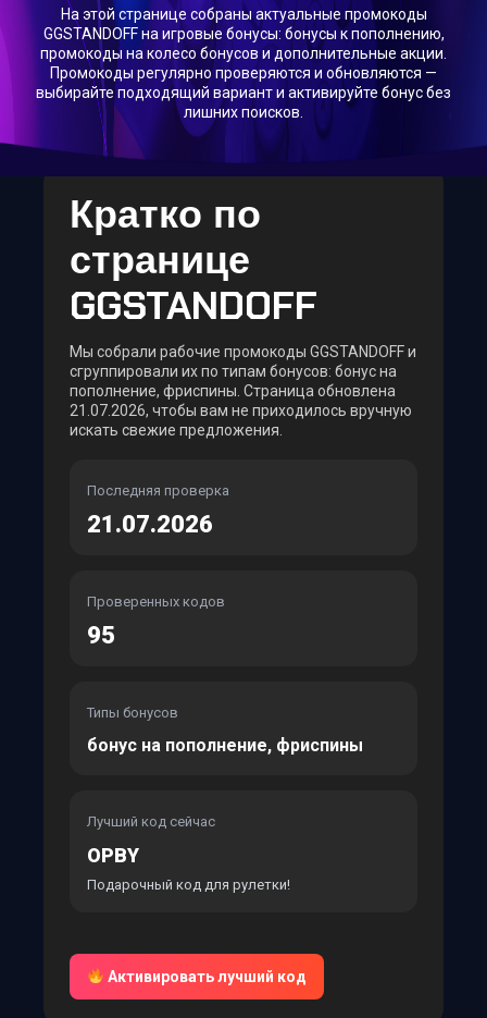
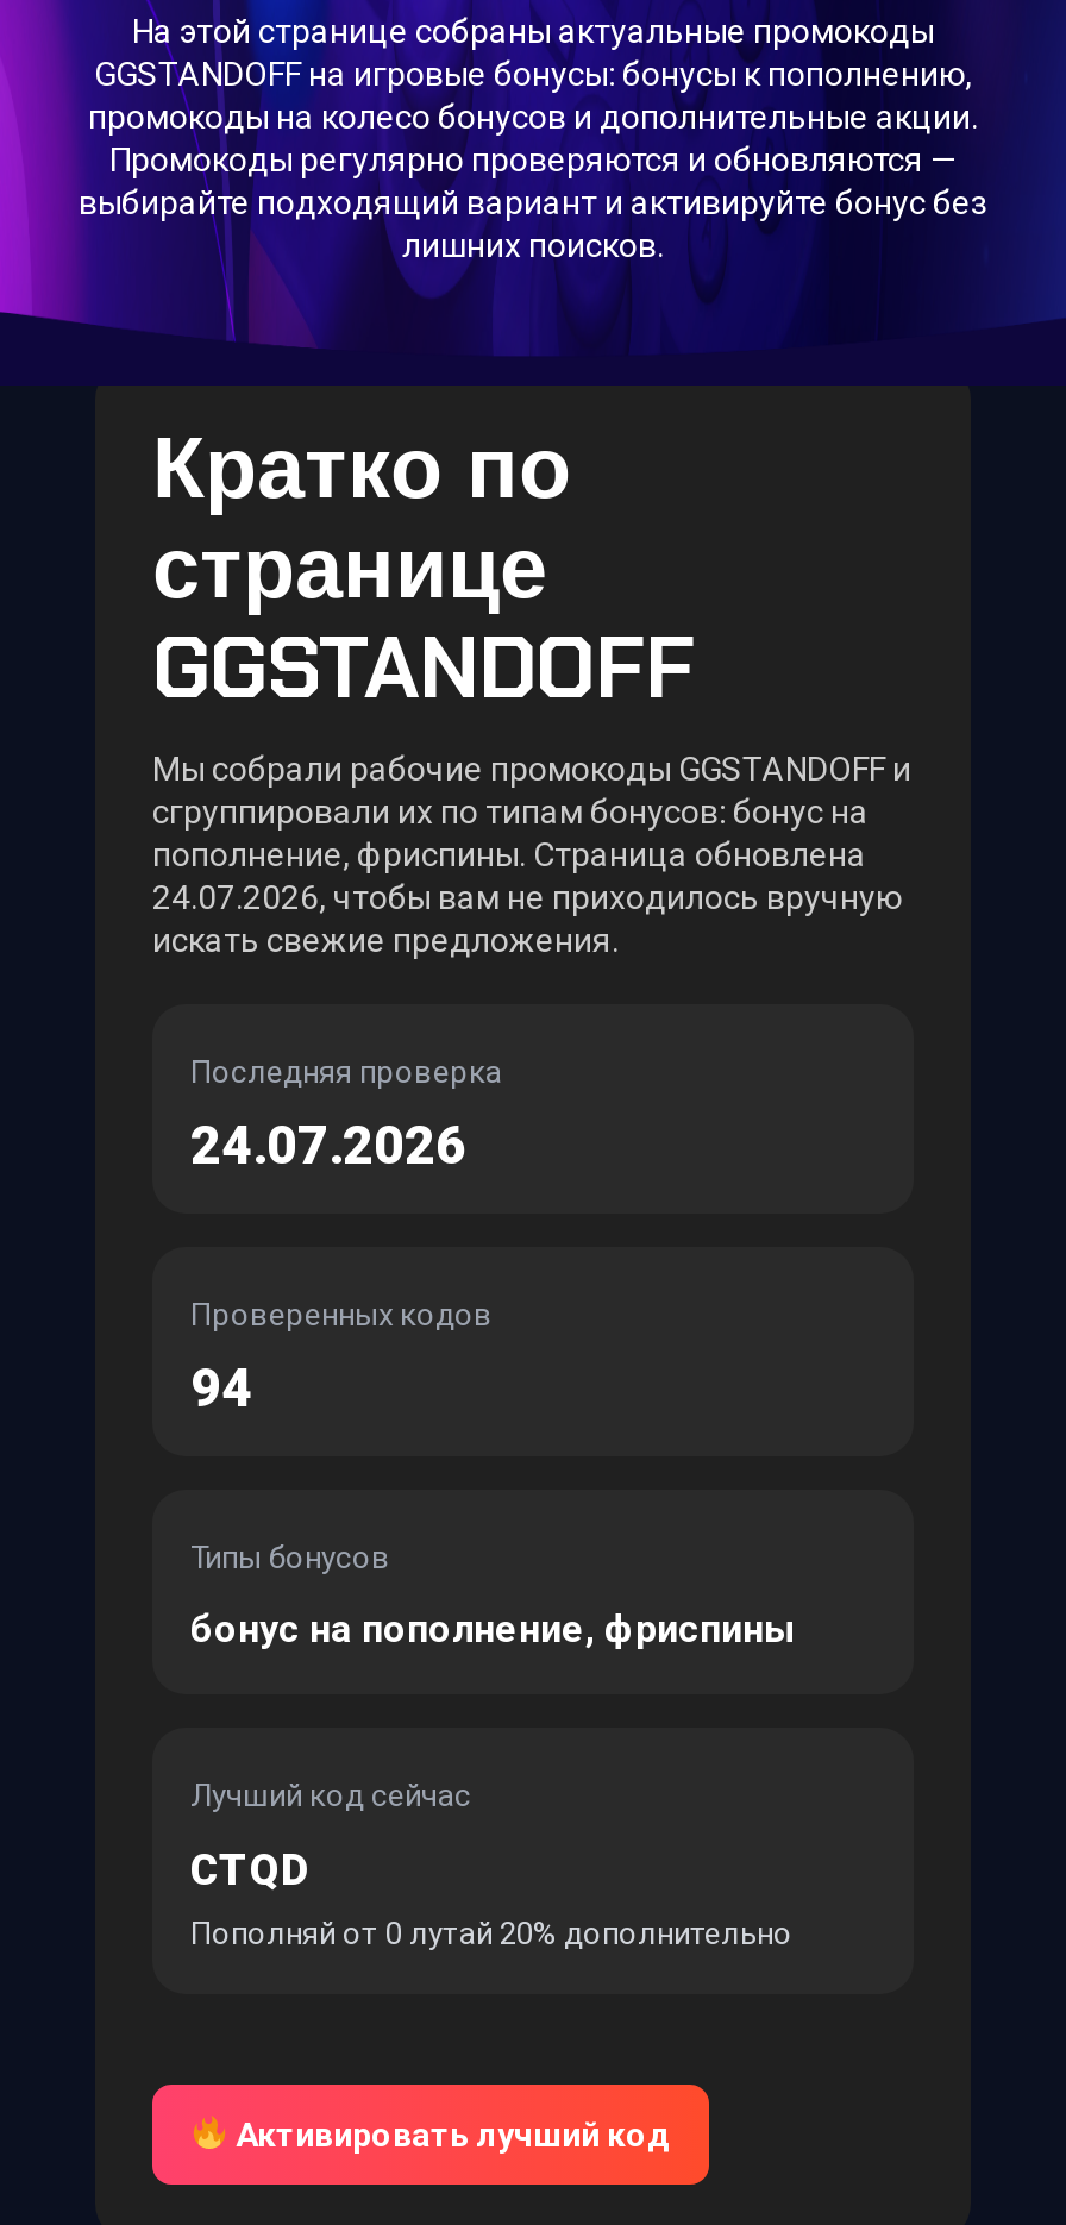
[70,402,412,419] 21.07.2026, чтобы вам не приходилось вручную -> [152,878,902,916] 24.07.2026, чтобы вам не приходилось вручную
[87,511,213,538] 21.07.2026 -> [190,1116,466,1176] 24.07.2026
[87,622,115,649] 95 -> [190,1359,252,1418] 94
[87,844,290,893] OPBY | Подарочный код для рулетки! -> [190,1844,792,1951] CTQD | Пополняй от 0 лутай 20% дополнительно

